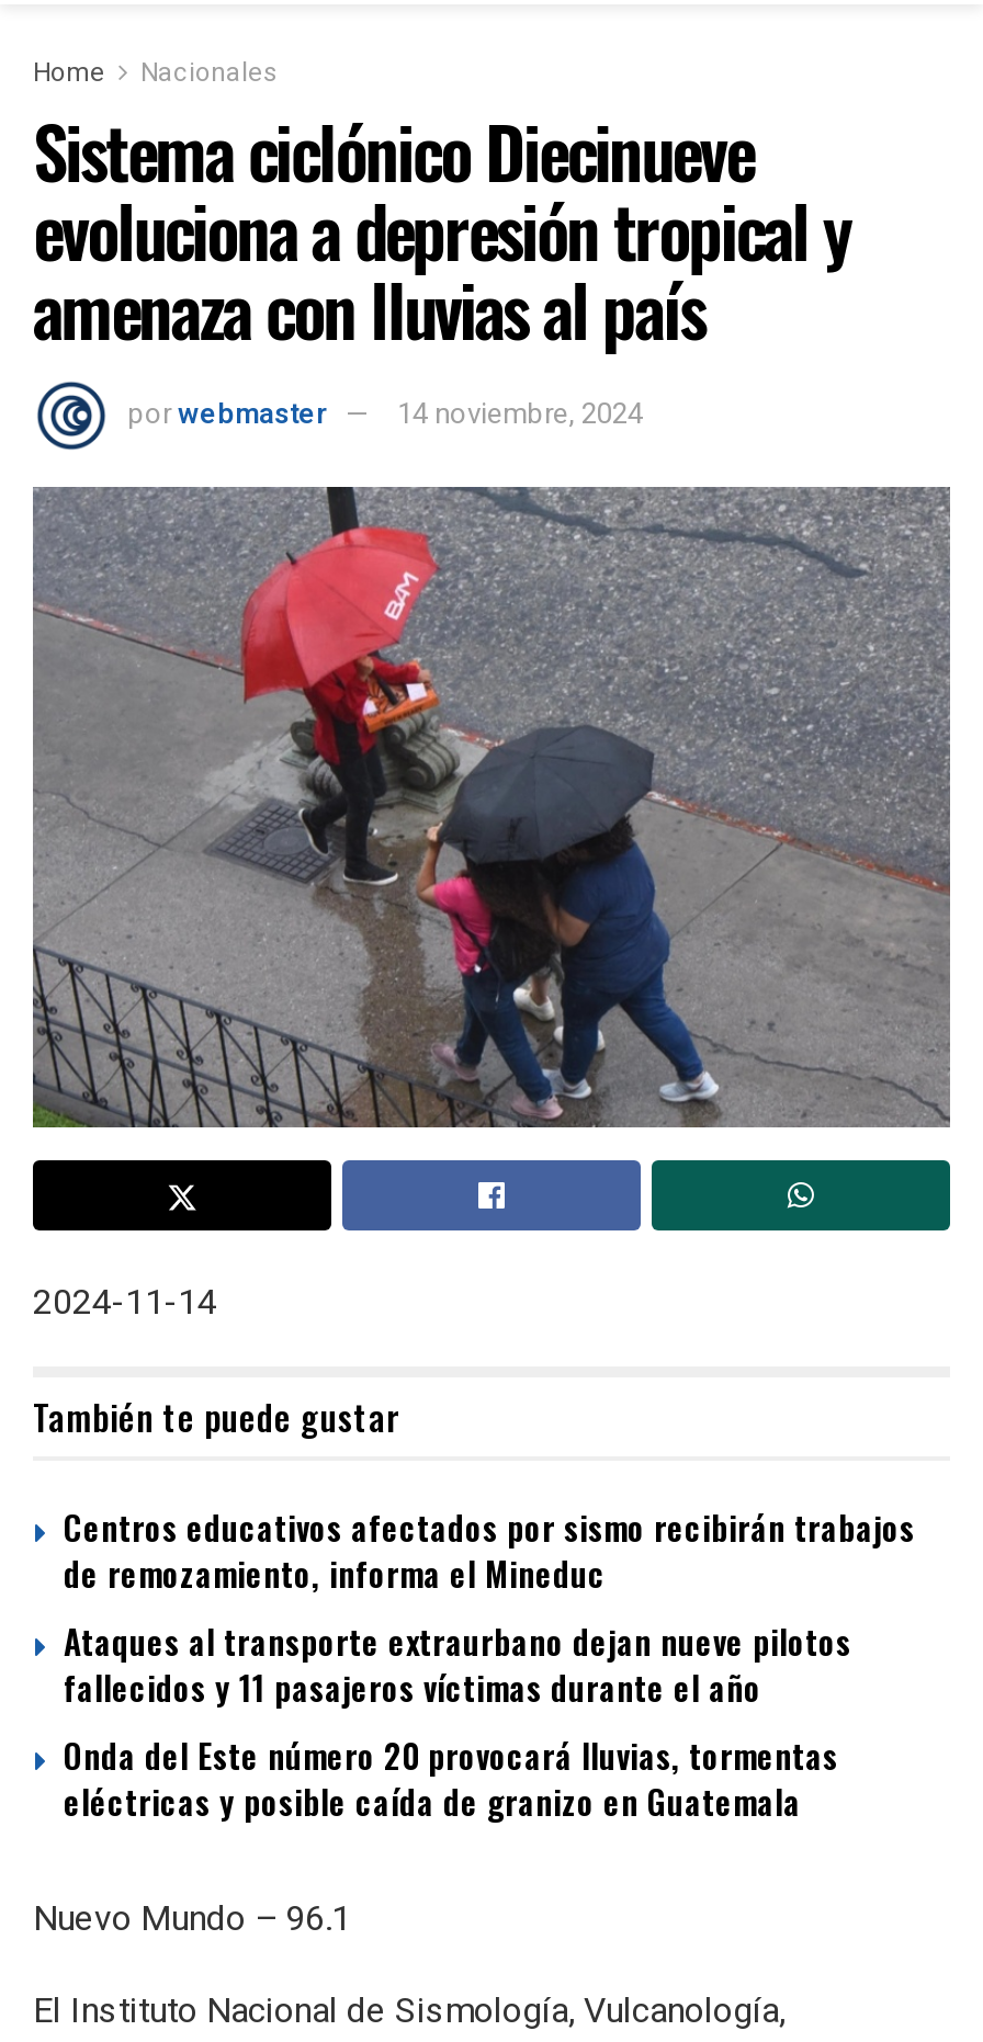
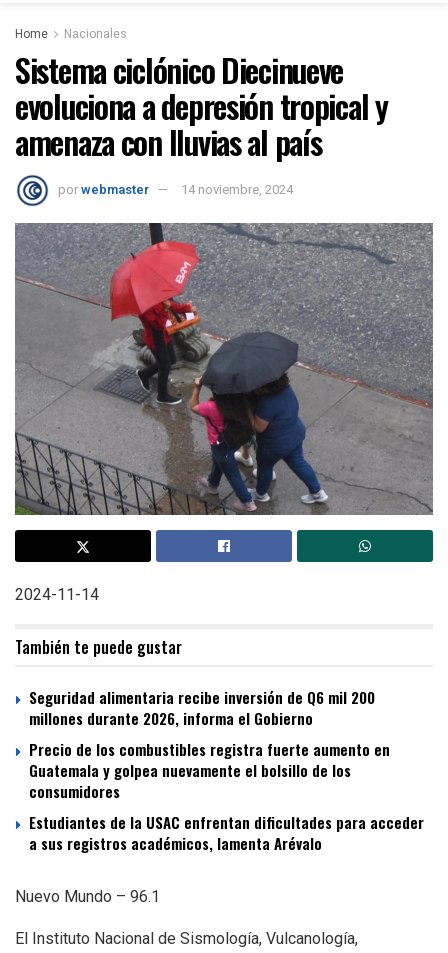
[64,1503,915,1825] Centros educativos afectados por sismo recibirán trabajos | de remozamiento, informa el Mineduc | Ataques al transporte extraurbano dejan nueve pilotos | fallecidos y 11 pasajeros víctimas durante el año | Onda del Este número 20 provocará lluvias, tormentas | eléctricas y posible caída de granizo en Guatemala -> [29,686,424,854] Seguridad alimentaria recibe inversión de Q6 mil 200 | millones durante 2026, informa el Gobierno | Precio de los combustibles registra fuerte aumento en | Guatemala y golpea nuevamente el bolsillo de los | consumidores | Estudiantes de la USAC enfrentan dificultades para acceder | a sus registros académicos, lamenta Arévalo

